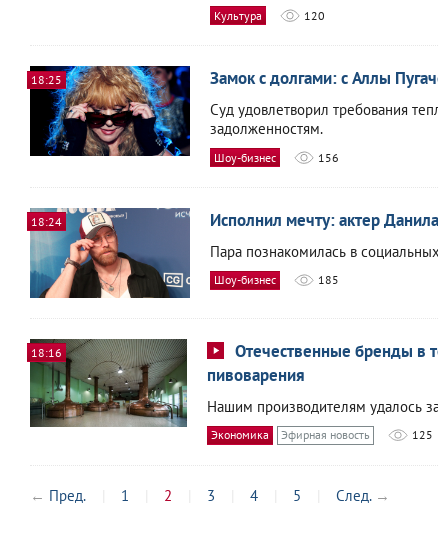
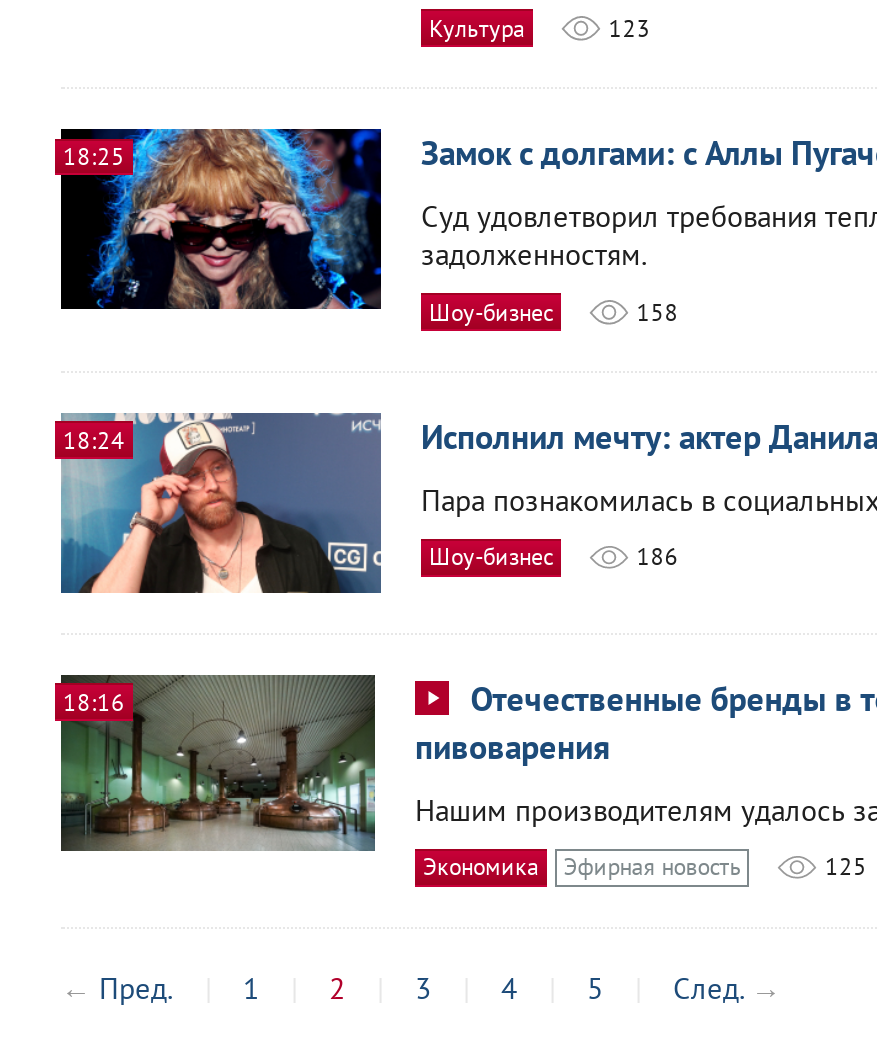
[304,8,325,23] 120 -> [609,13,651,43] 123
[318,149,339,164] 156 -> [637,296,679,326] 158
[318,272,339,287] 185 -> [637,542,679,572] 186

